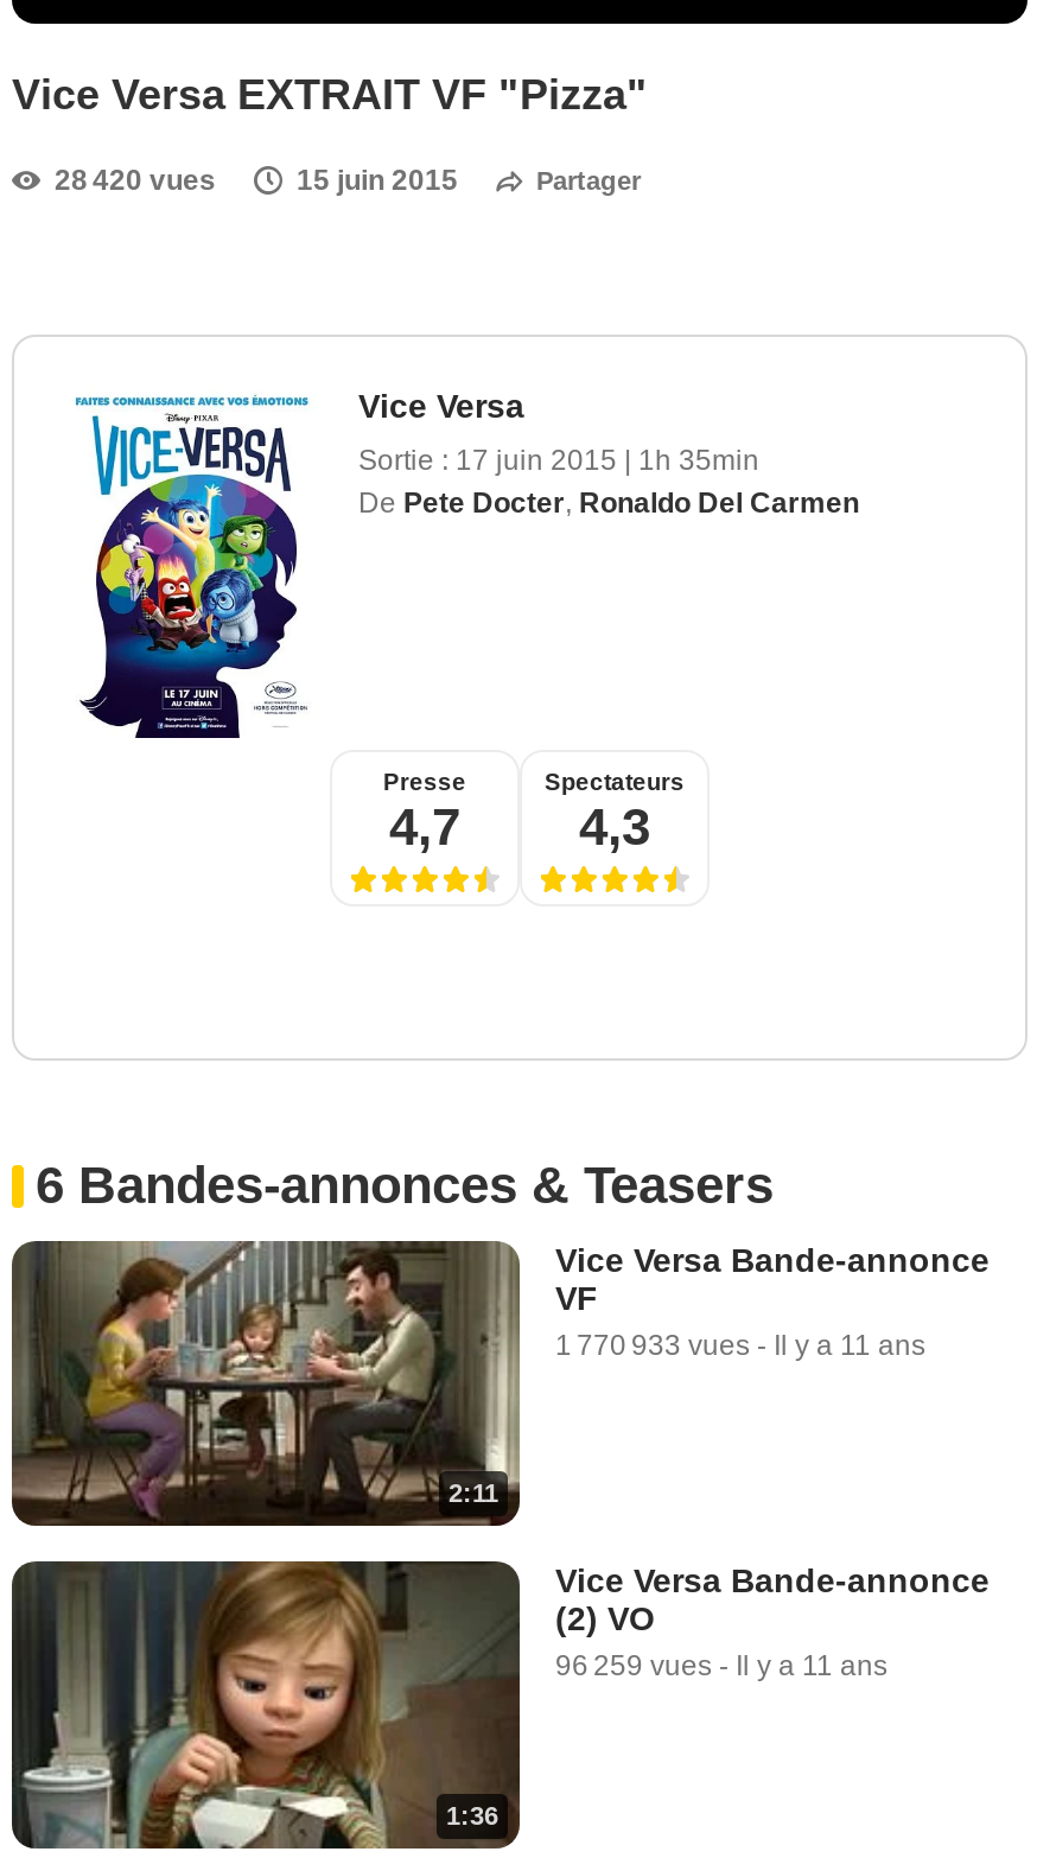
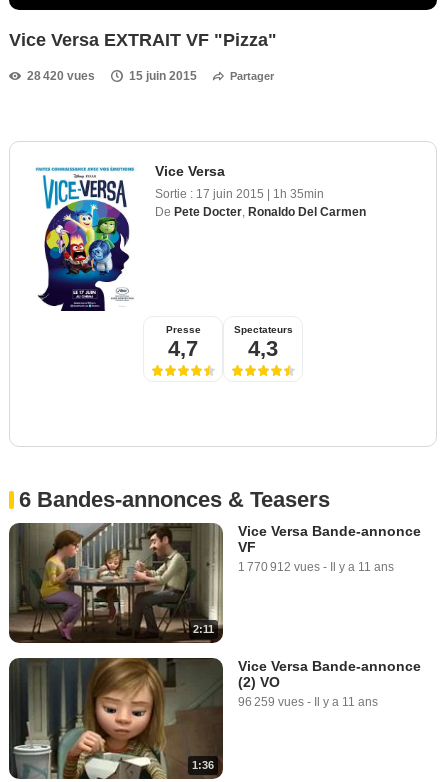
[555,1328,925,1362] 1 770 933 vues - Il y a 11 ans -> [238,560,394,574] 1 770 912 vues - Il y a 11 ans

